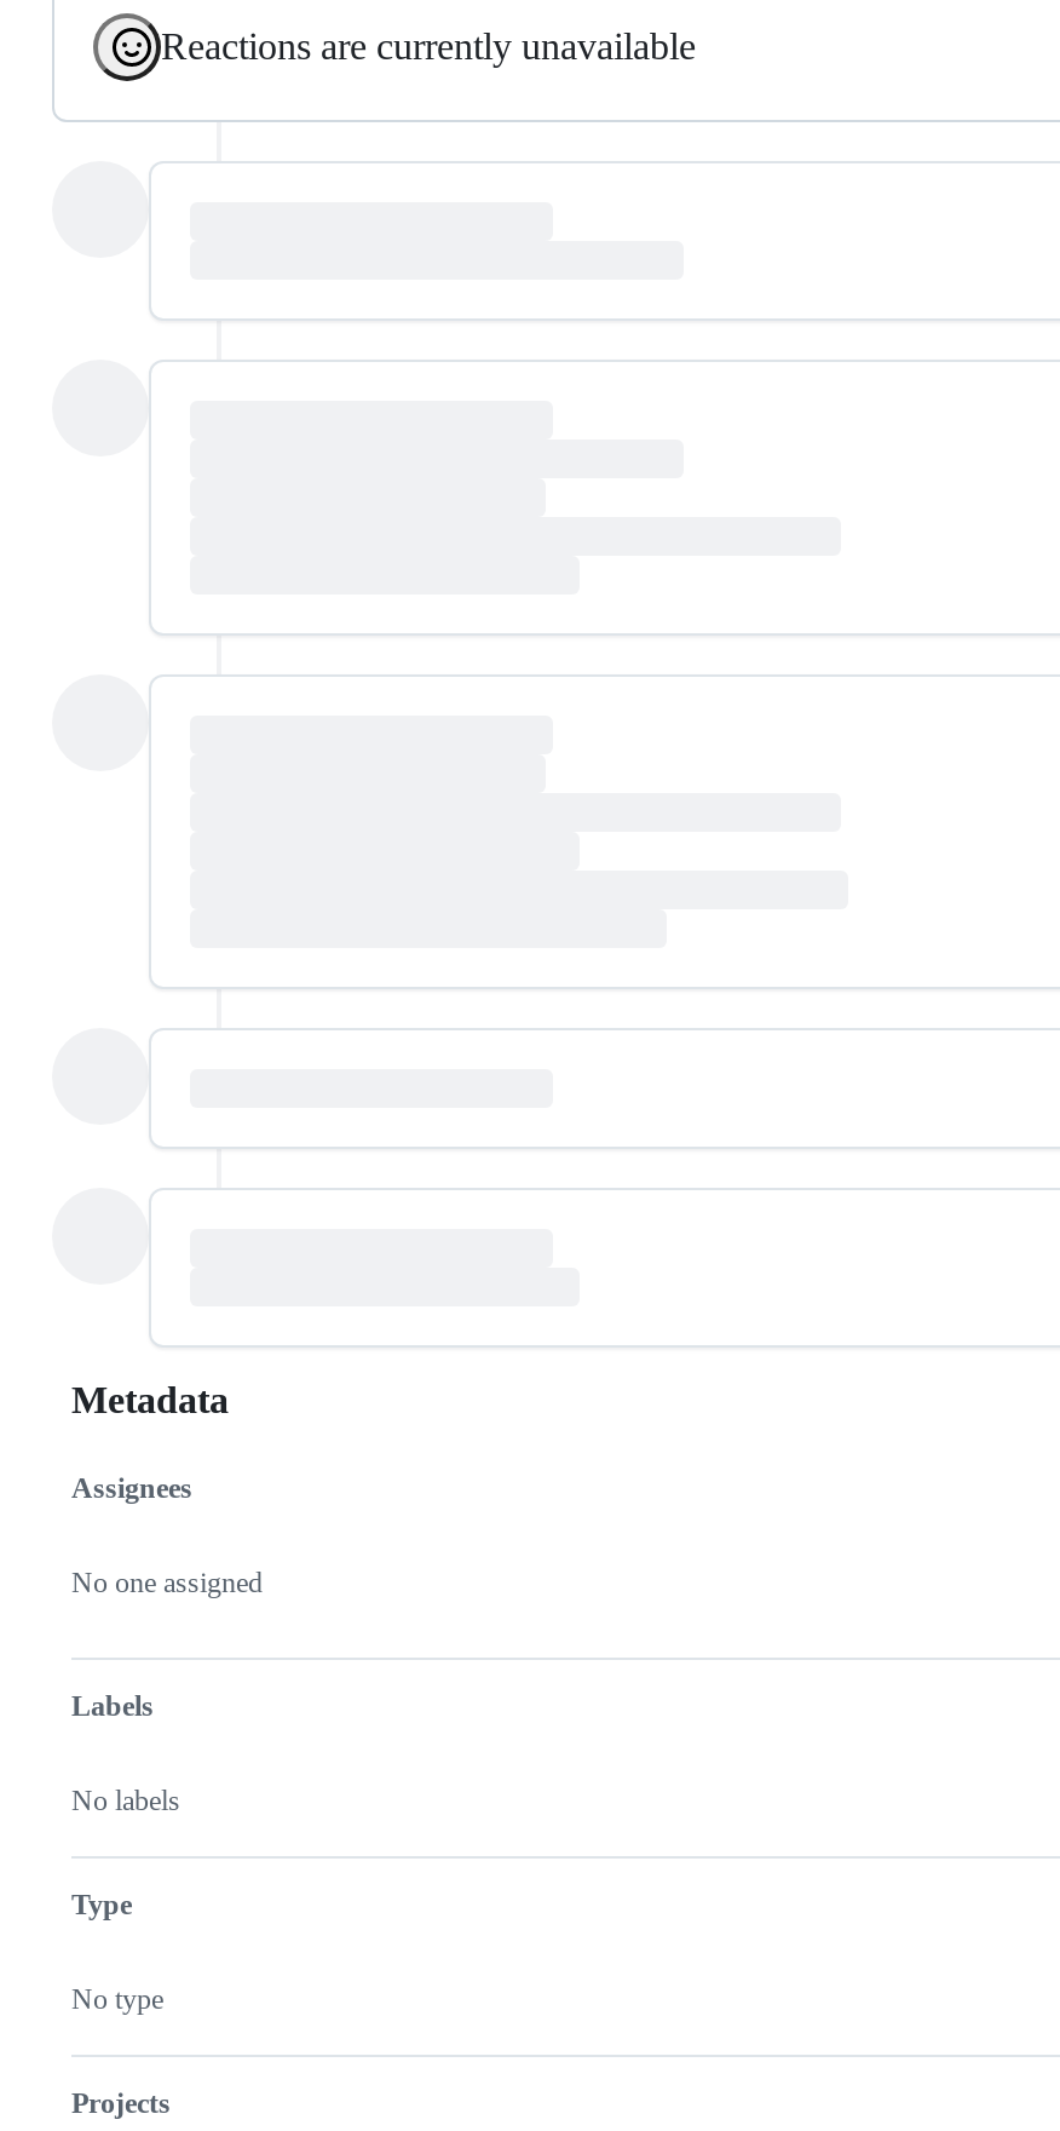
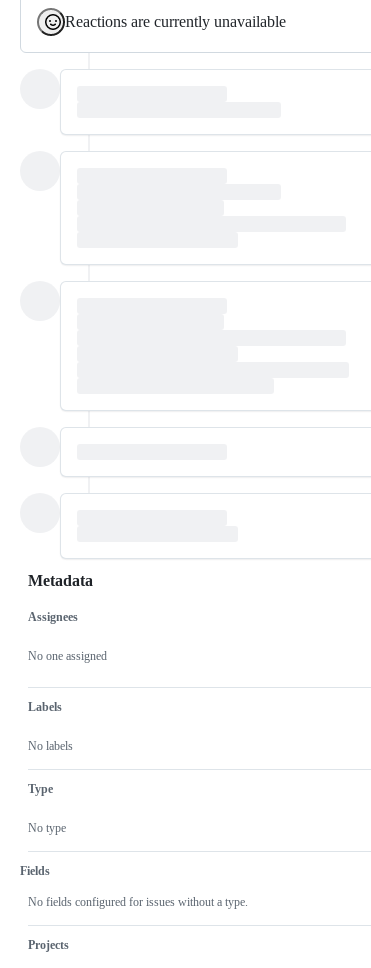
none -> [20,864,248,909] Fields | No fields configured for issues without a type.

